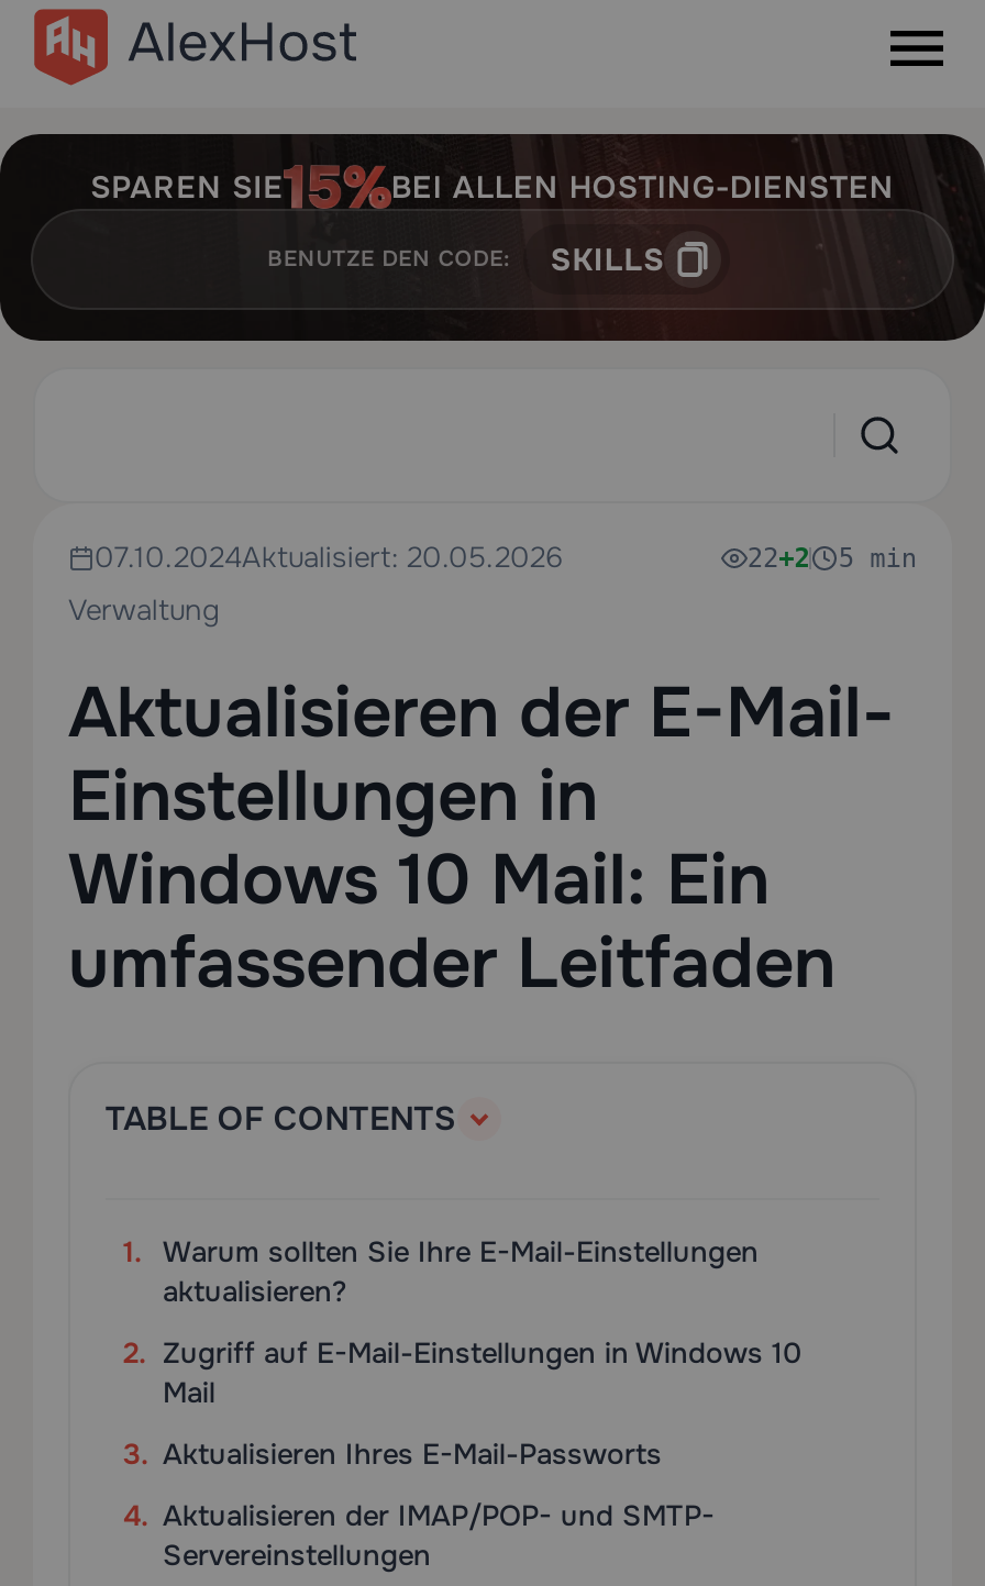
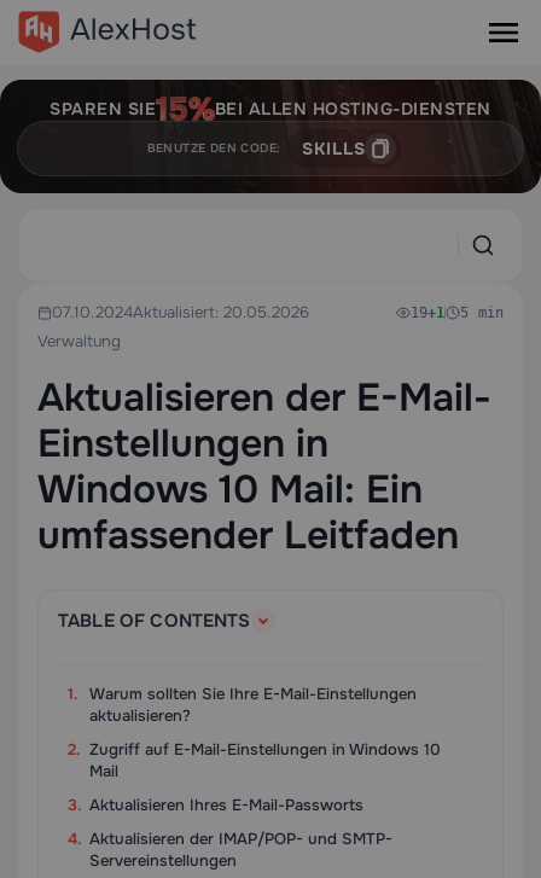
[747,542,917,573] 22+2 5 min -> [410,304,504,321] 19+1 5 min

